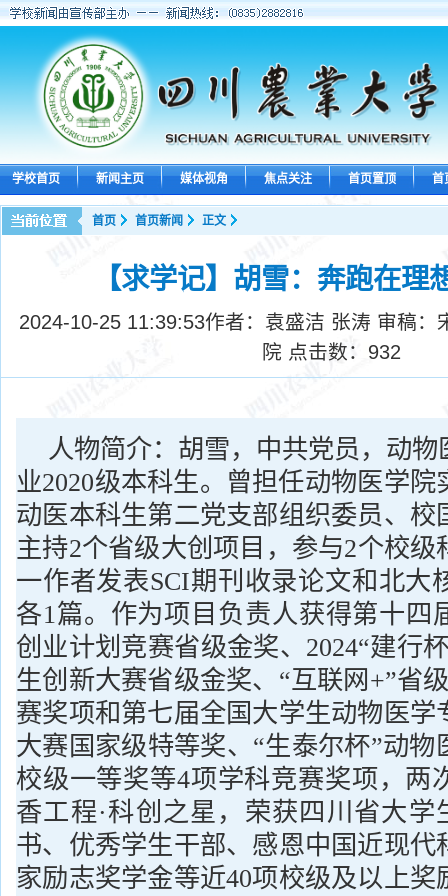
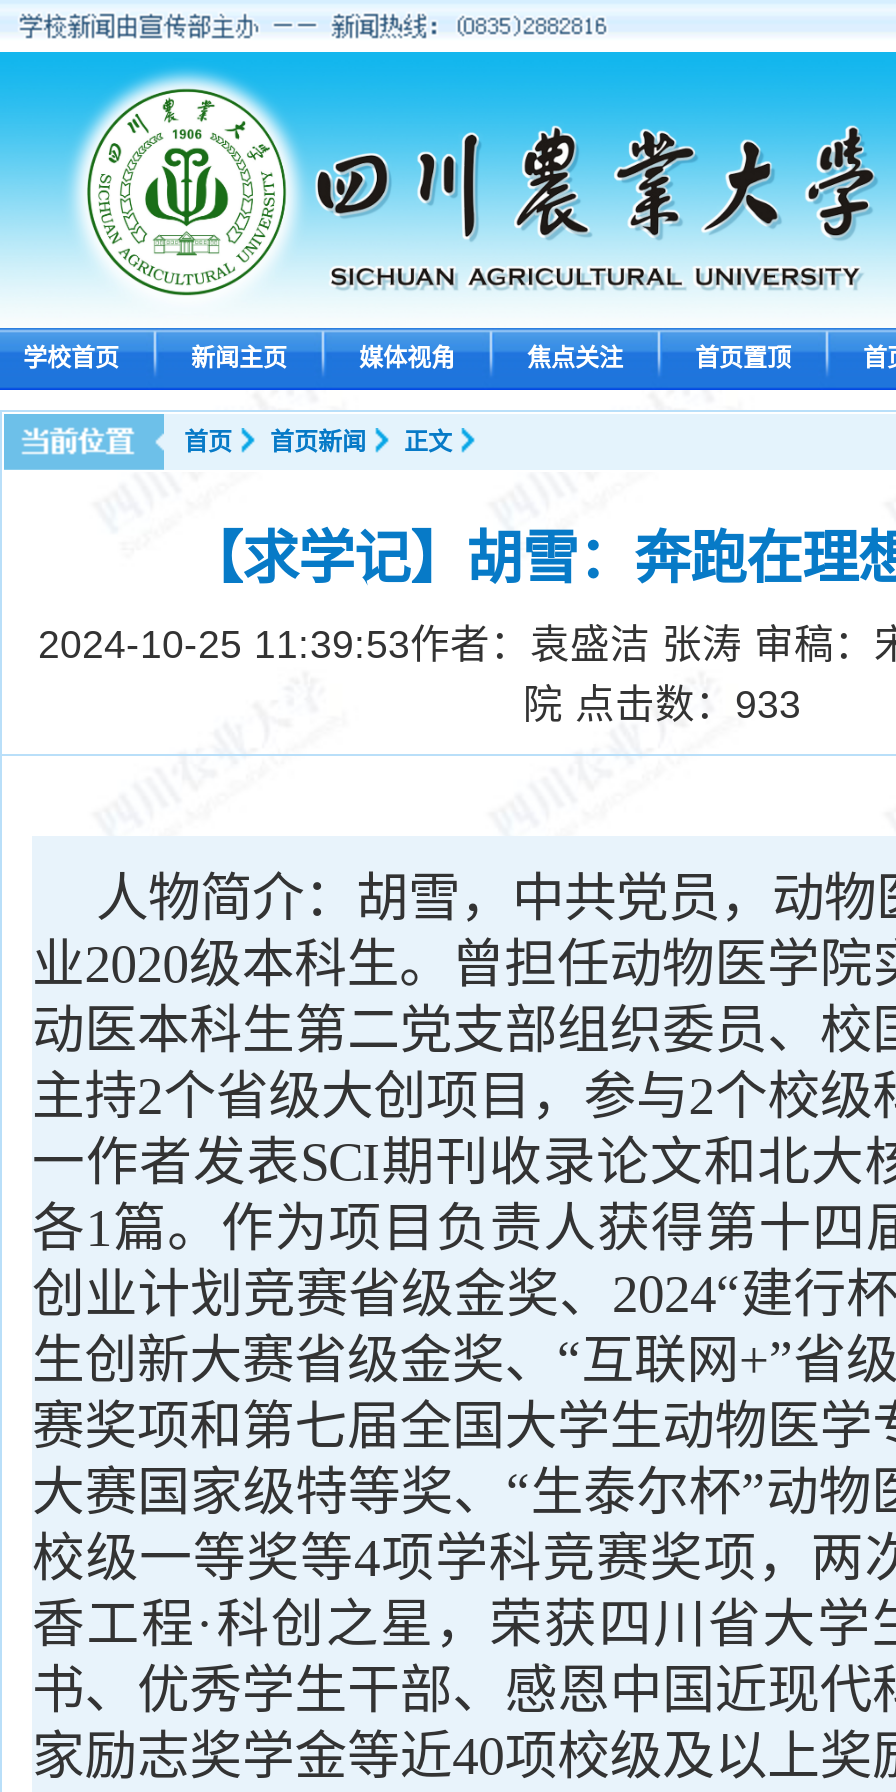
[261,341,400,363] 院 点击数：932 -> [523,682,801,726] 院 点击数：933

